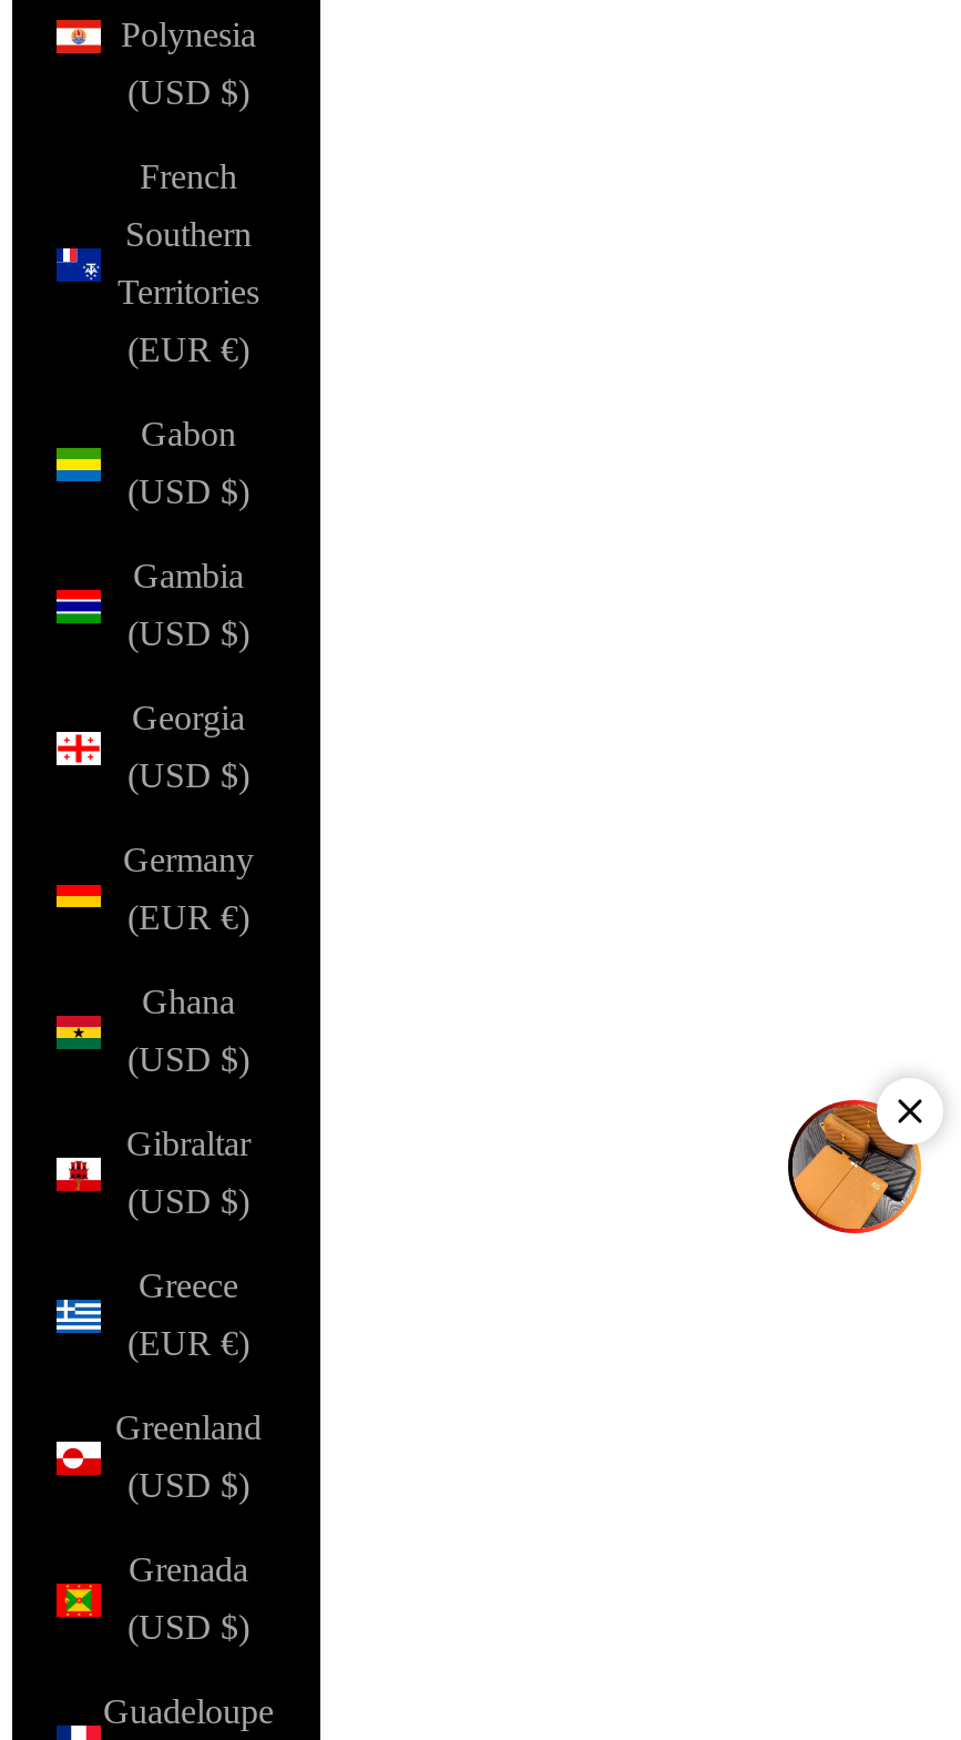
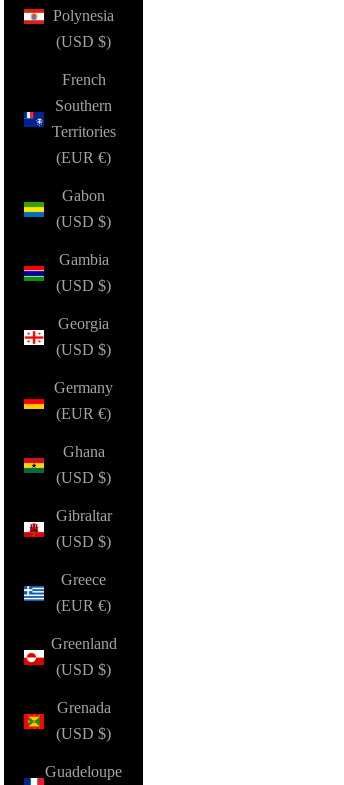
[786,1098,923,1235] [image] -> none

